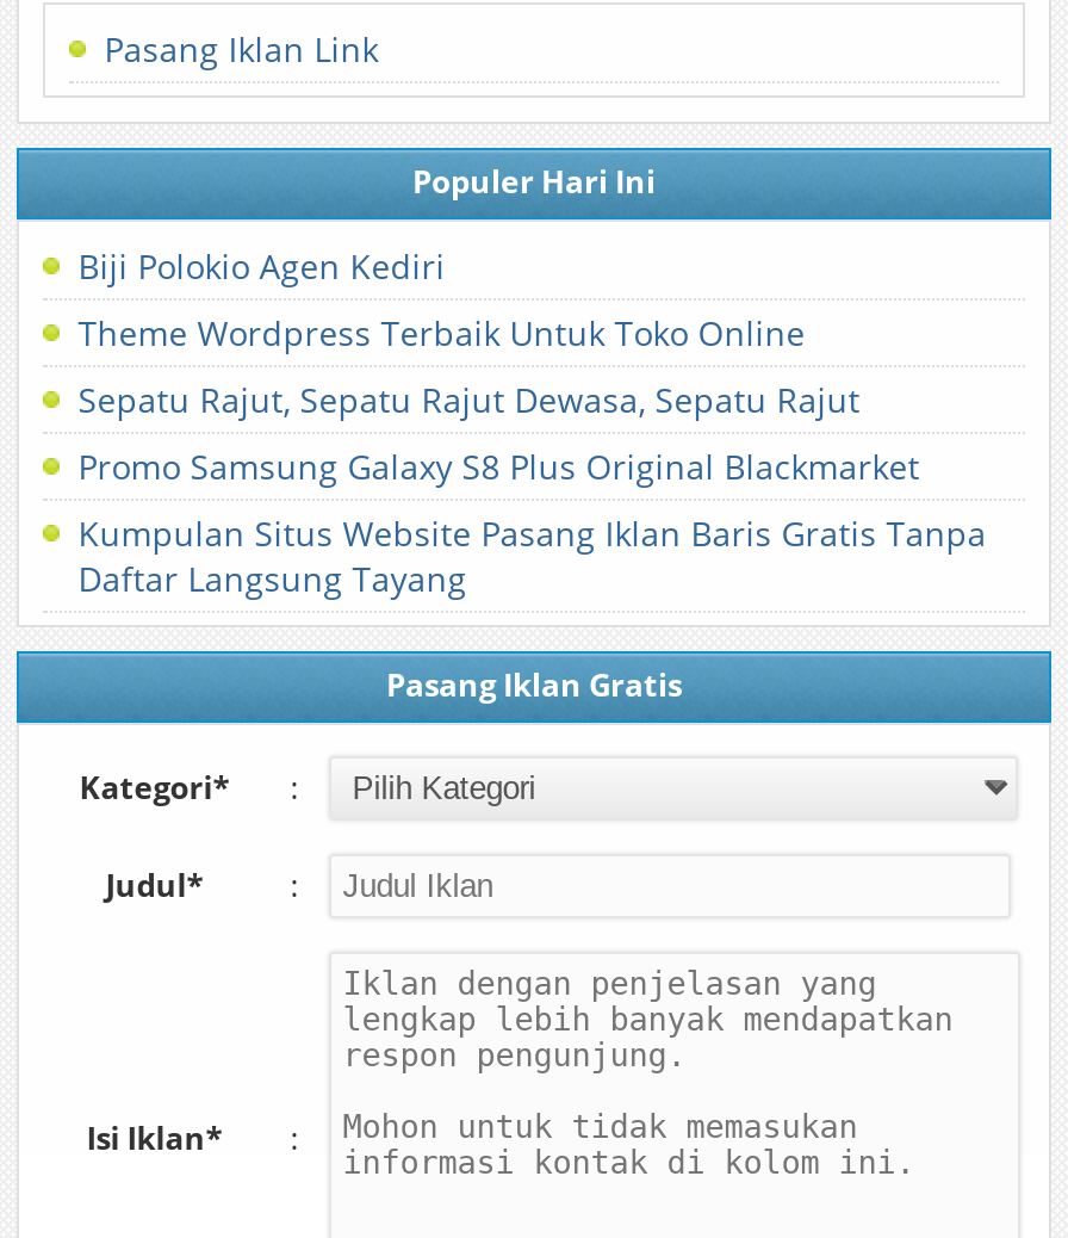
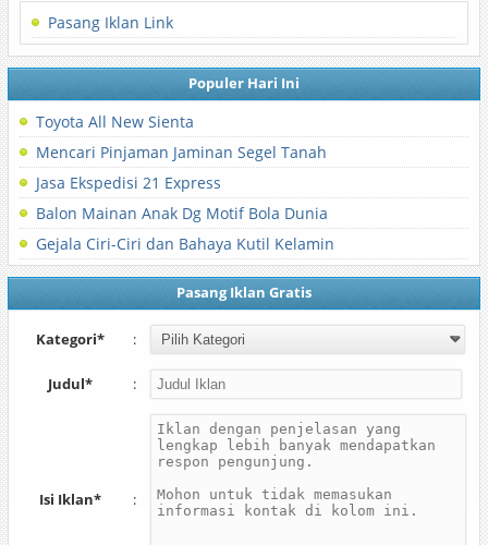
[78,243,445,289] Biji Polokio Agen Kediri -> [36,111,194,132] Toyota All New Sienta
[78,310,805,355] Theme Wordpress Terbaik Untuk Toko Online -> [36,142,326,162] Mencari Pinjaman Jaminan Segel Tanah
[78,377,860,422] Sepatu Rajut, Sepatu Rajut Dewasa, Sepatu Rajut -> [36,172,221,193] Jasa Ekspedisi 21 Express
[78,444,919,489] Promo Samsung Galaxy S8 Plus Original Blackmarket -> [36,203,328,223] Balon Mainan Anak Dg Motif Bola Dunia
[78,510,986,601] Kumpulan Situs Website Pasang Iklan Baris Gratis Tanpa | Daftar Langsung Tayang -> [36,233,334,254] Gejala Ciri-Ciri dan Bahaya Kutil Kelamin

